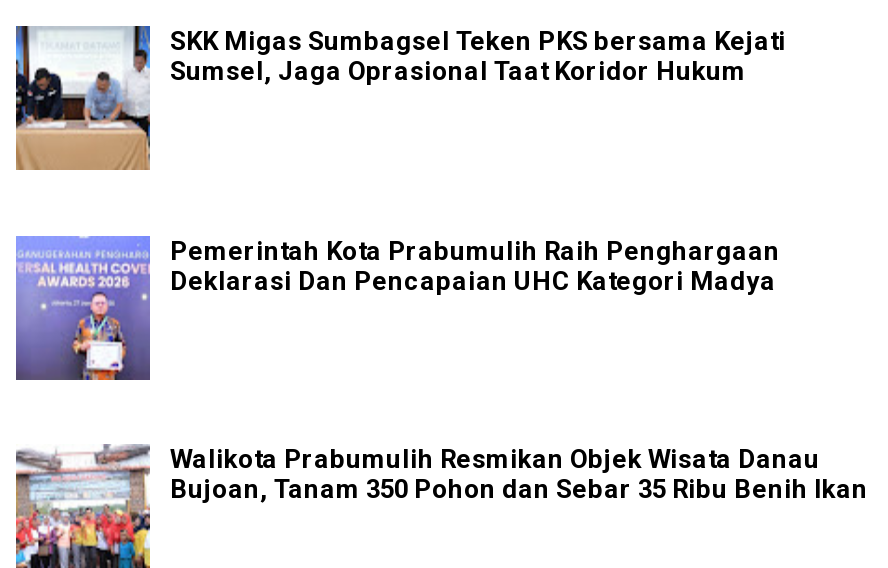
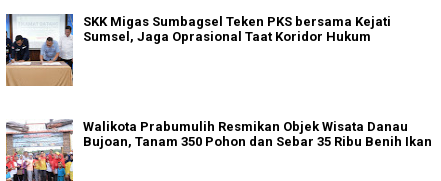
[14,234,780,382] [image] | Pemerintah Kota Prabumulih Raih Penghargaan | Deklarasi Dan Pencapaian UHC Kategori Madya -> none

